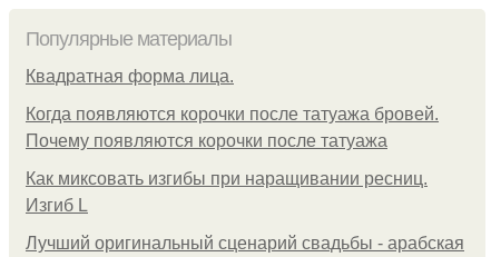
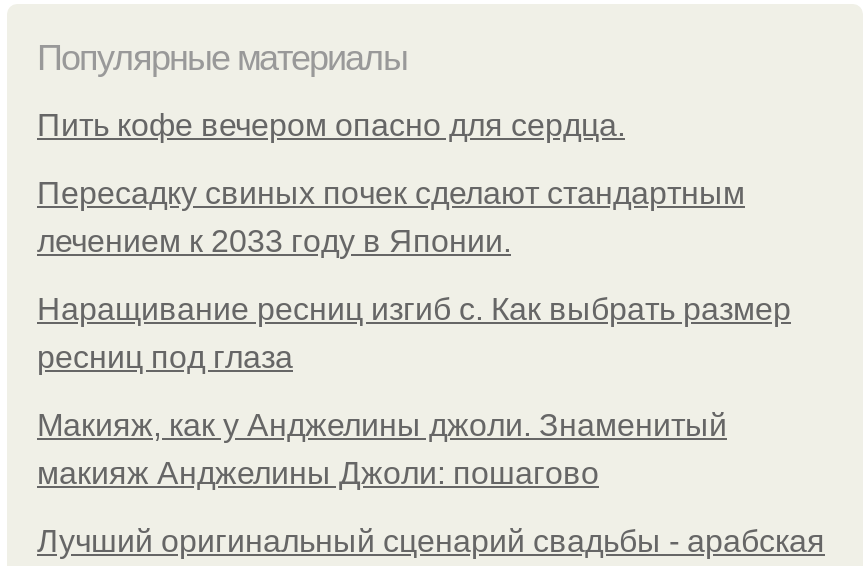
[26,67,439,215] Квадратная форма лица. | Когда появляются корочки после татуажа бровей. | Почему появляются корочки после татуажа | Как миксовать изгибы при наращивании ресниц. | Изгиб L -> [37,108,791,490] Пить кофе вечером опасно для сердца. | Пересадку свиных почек сделают стандартным | лечением к 2033 году в Японии. | Наращивание ресниц изгиб c. Как выбрать размер | ресниц под глаза | Макияж, как у Анджелины джоли. Знаменитый | макияж Анджелины Джоли: пошагово

